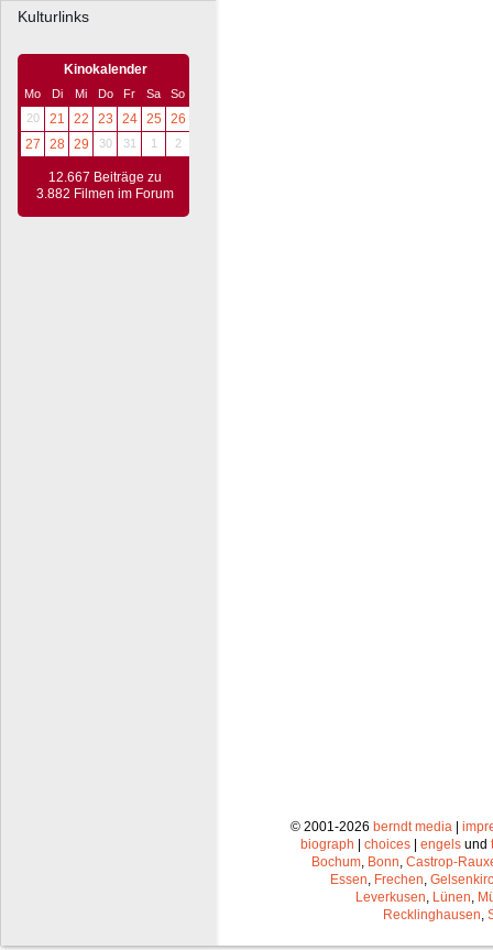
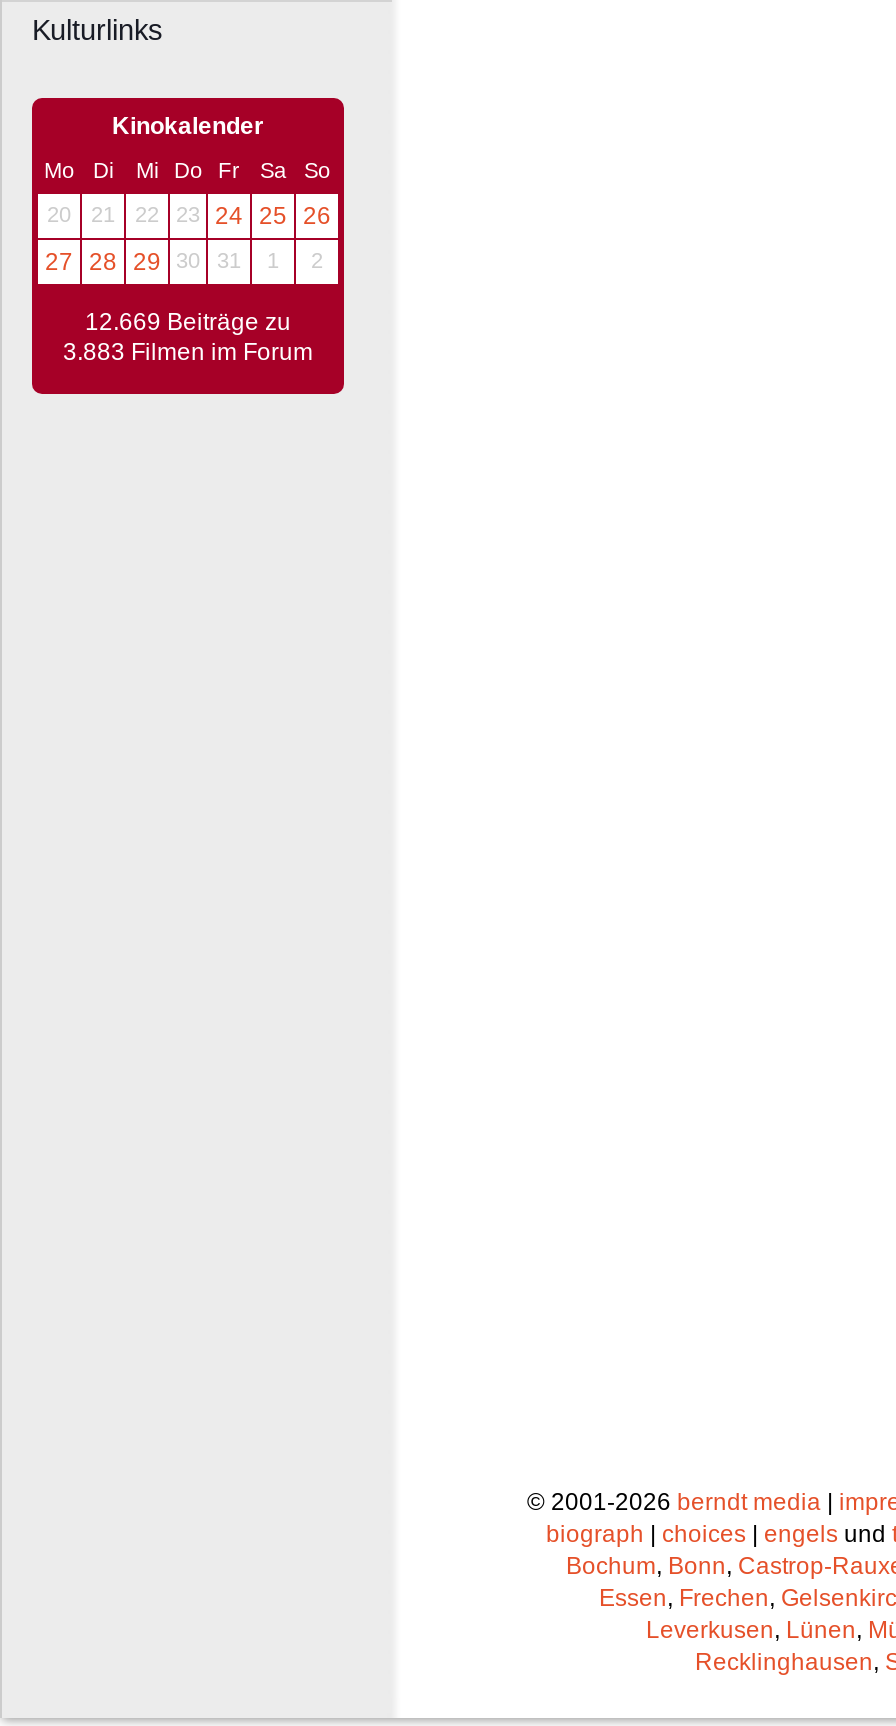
[48,170,162,185] 12.667 Beiträge zu -> [85,308,291,336] 12.669 Beiträge zu
[36,186,174,201] 3.882 Filmen im Forum -> [63,338,313,366] 3.883 Filmen im Forum

